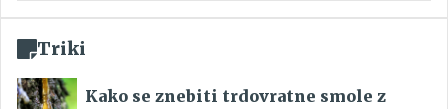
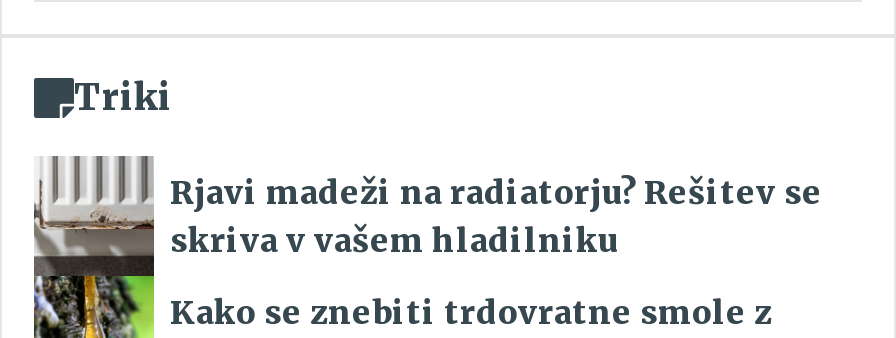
none -> [34,156,822,278] [image] | Rjavi madeži na radiatorju? Rešitev se | skriva v vašem hladilniku

